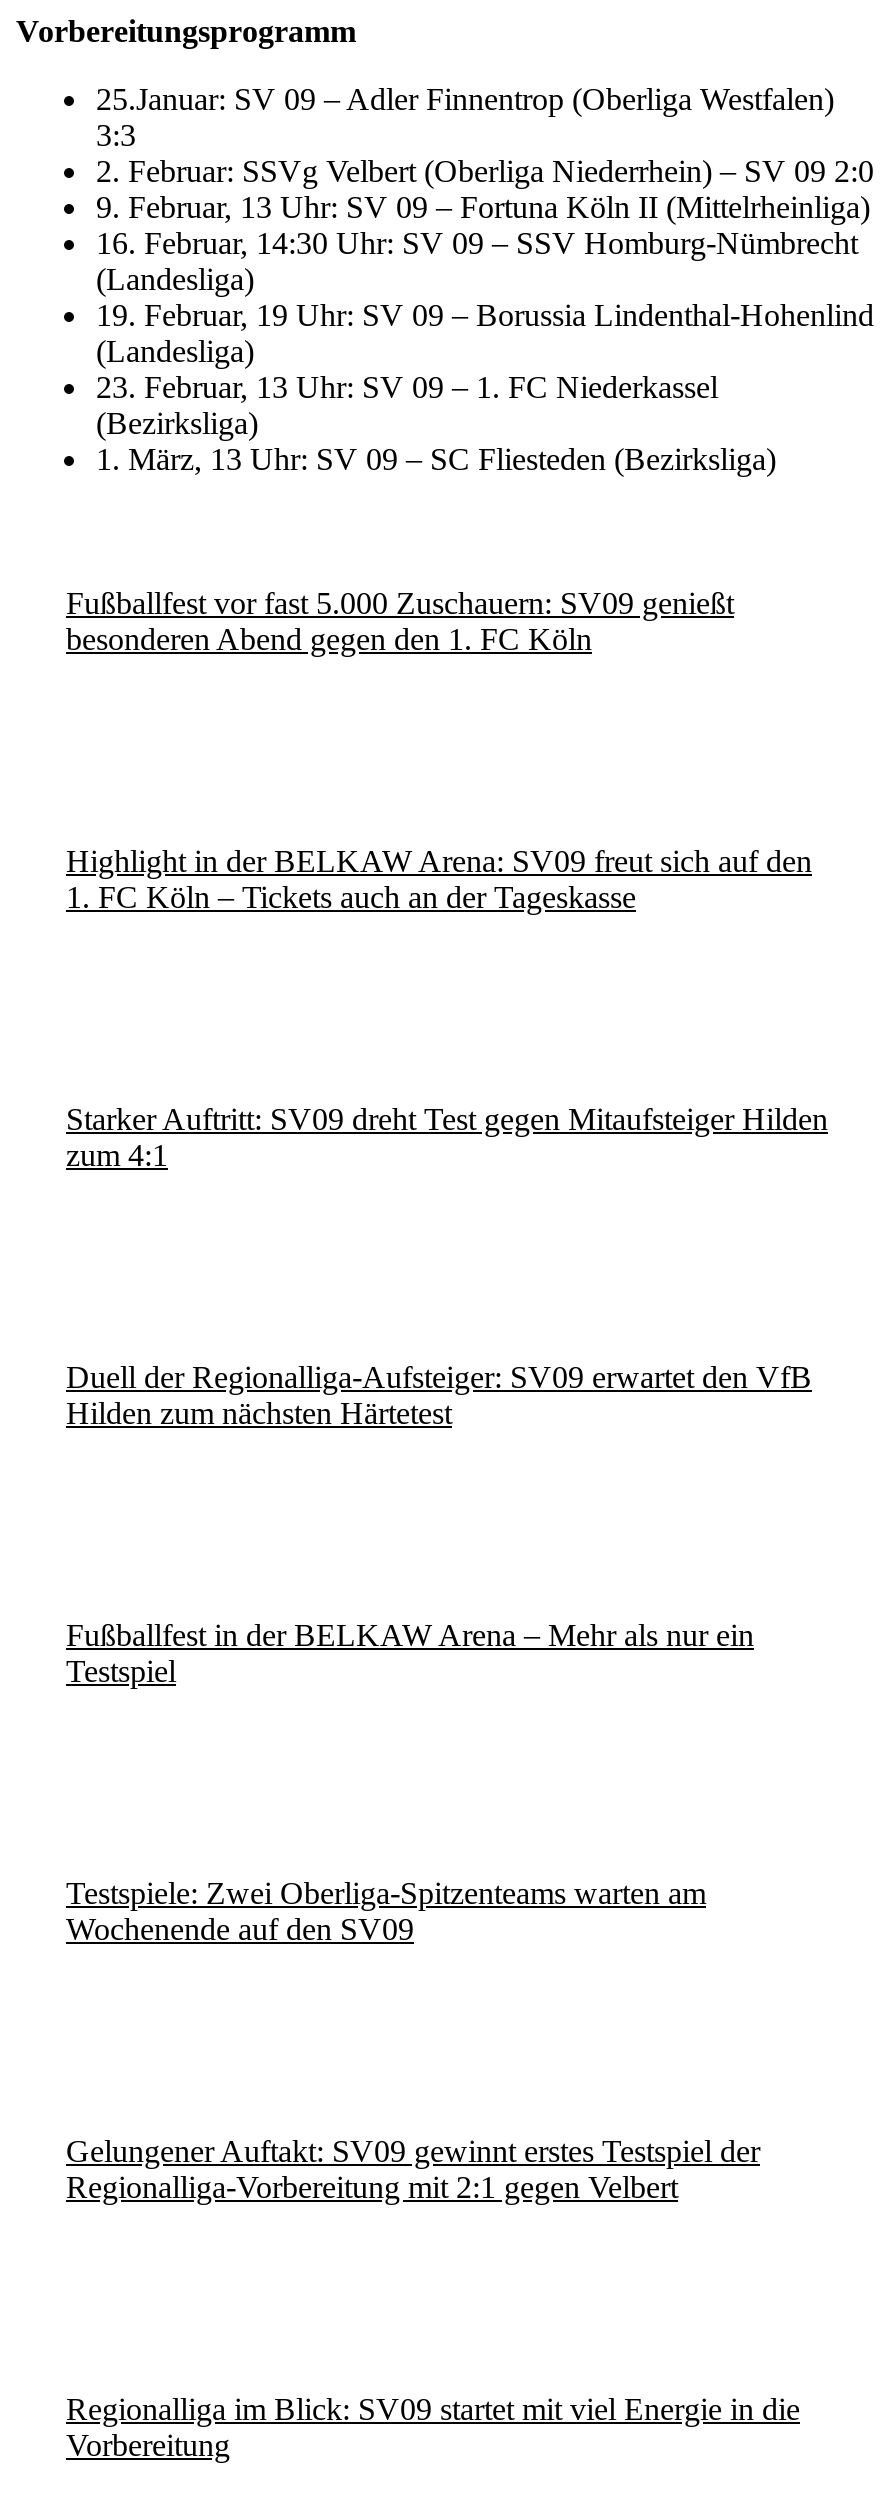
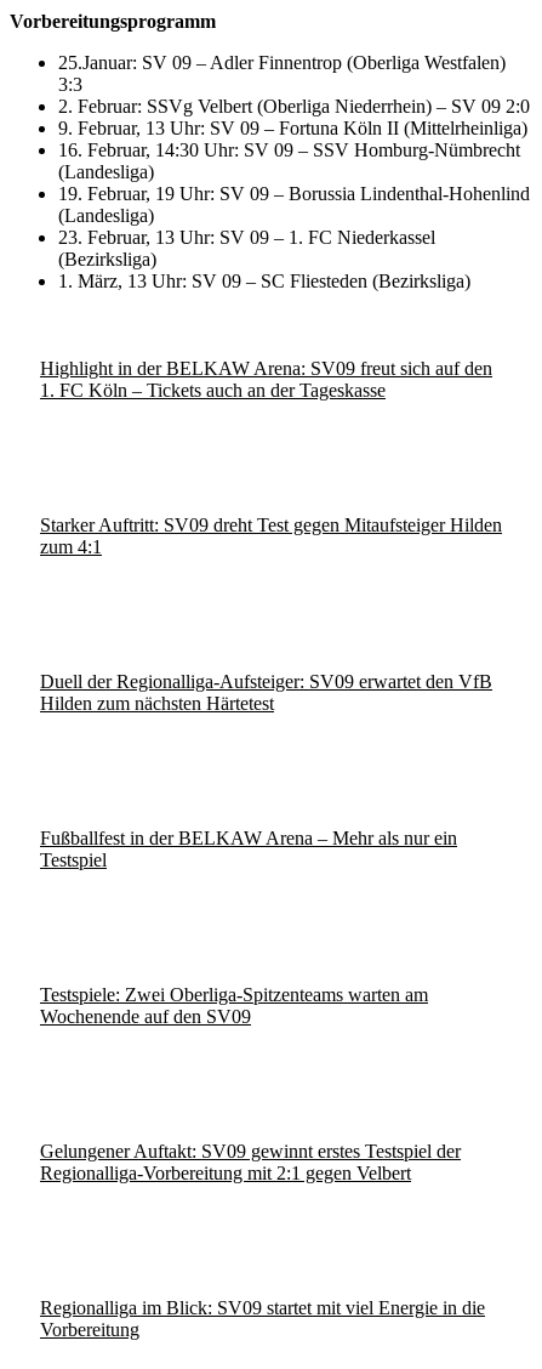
[66,586,734,656] Fußballfest vor fast 5.000 Zuschauern: SV09 genießt | besonderen Abend gegen den 1. FC Köln -> none

